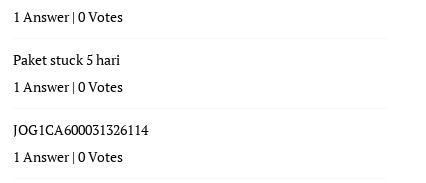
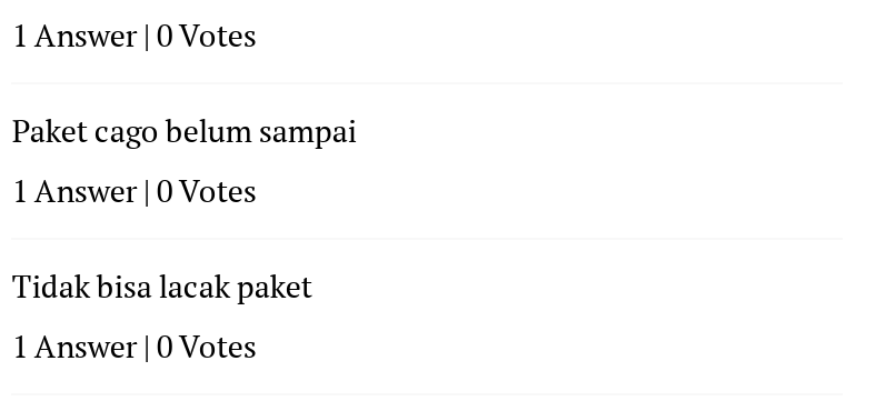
[13,49,120,68] Paket stuck 5 hari -> [12,108,357,150] Paket cago belum sampai
[13,119,148,138] JOG1CA600031326114 -> [12,263,312,305] Tidak bisa lacak paket

